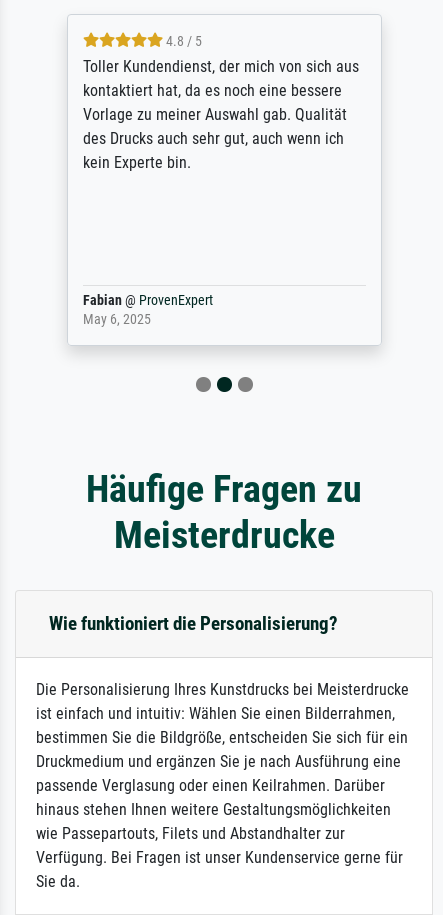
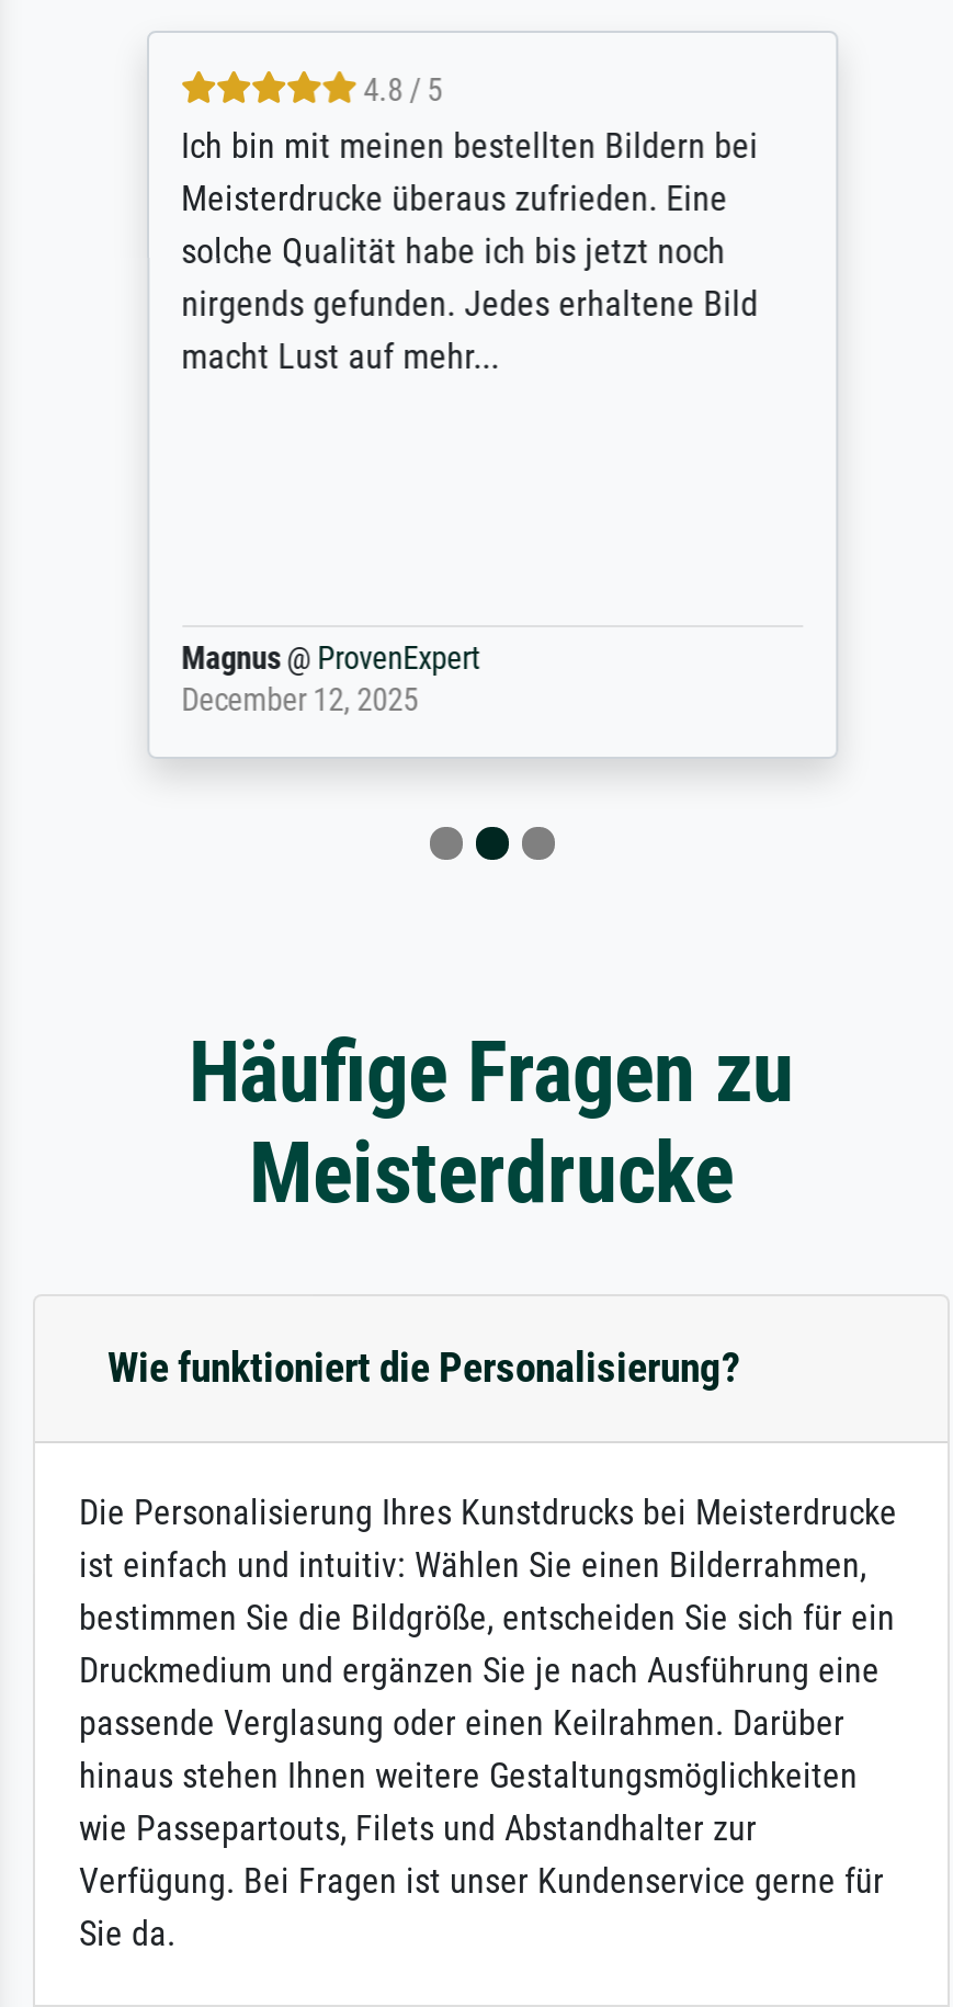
[82,57,358,172] Toller Kundendienst, der mich von sich aus | kontaktiert hat, da es noch eine bessere | Vorlage zu meiner Auswahl gab. Qualität | des Drucks auch sehr gut, auch wenn ich | kein Experte bin. -> [181,125,758,377] Ich bin mit meinen bestellten Bildern bei | Meisterdrucke überaus zufrieden. Eine | solche Qualität habe ich bis jetzt noch | nirgends gefunden. Jedes erhaltene Bild | macht Lust auf mehr...
[82,292,212,328] Fabian @ ProvenExpert | May 6, 2025 -> [181,641,479,720] Magnus @ ProvenExpert | December 12, 2025

